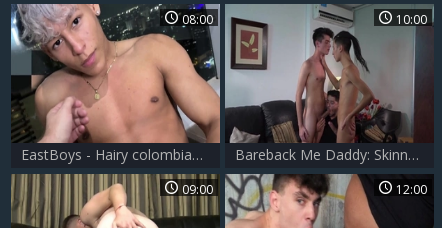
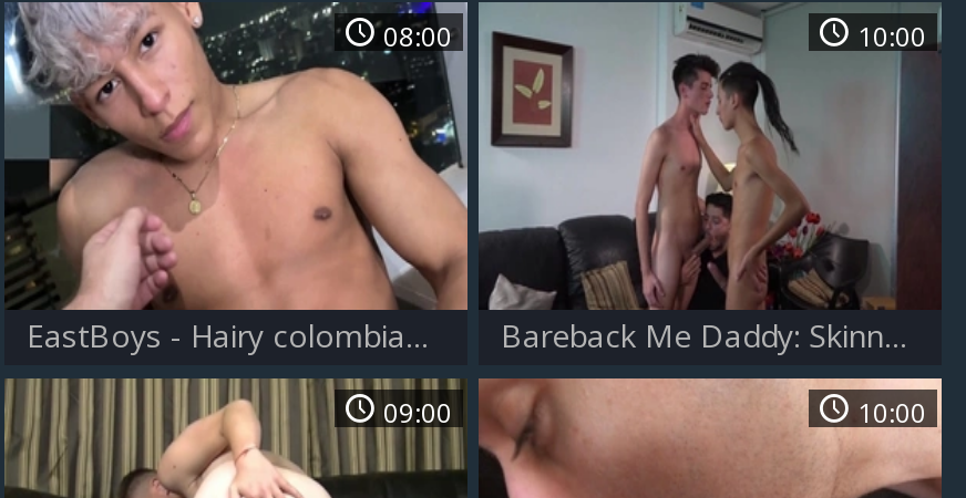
[396,181,427,198] 12:00 -> [857,394,926,432] 10:00

